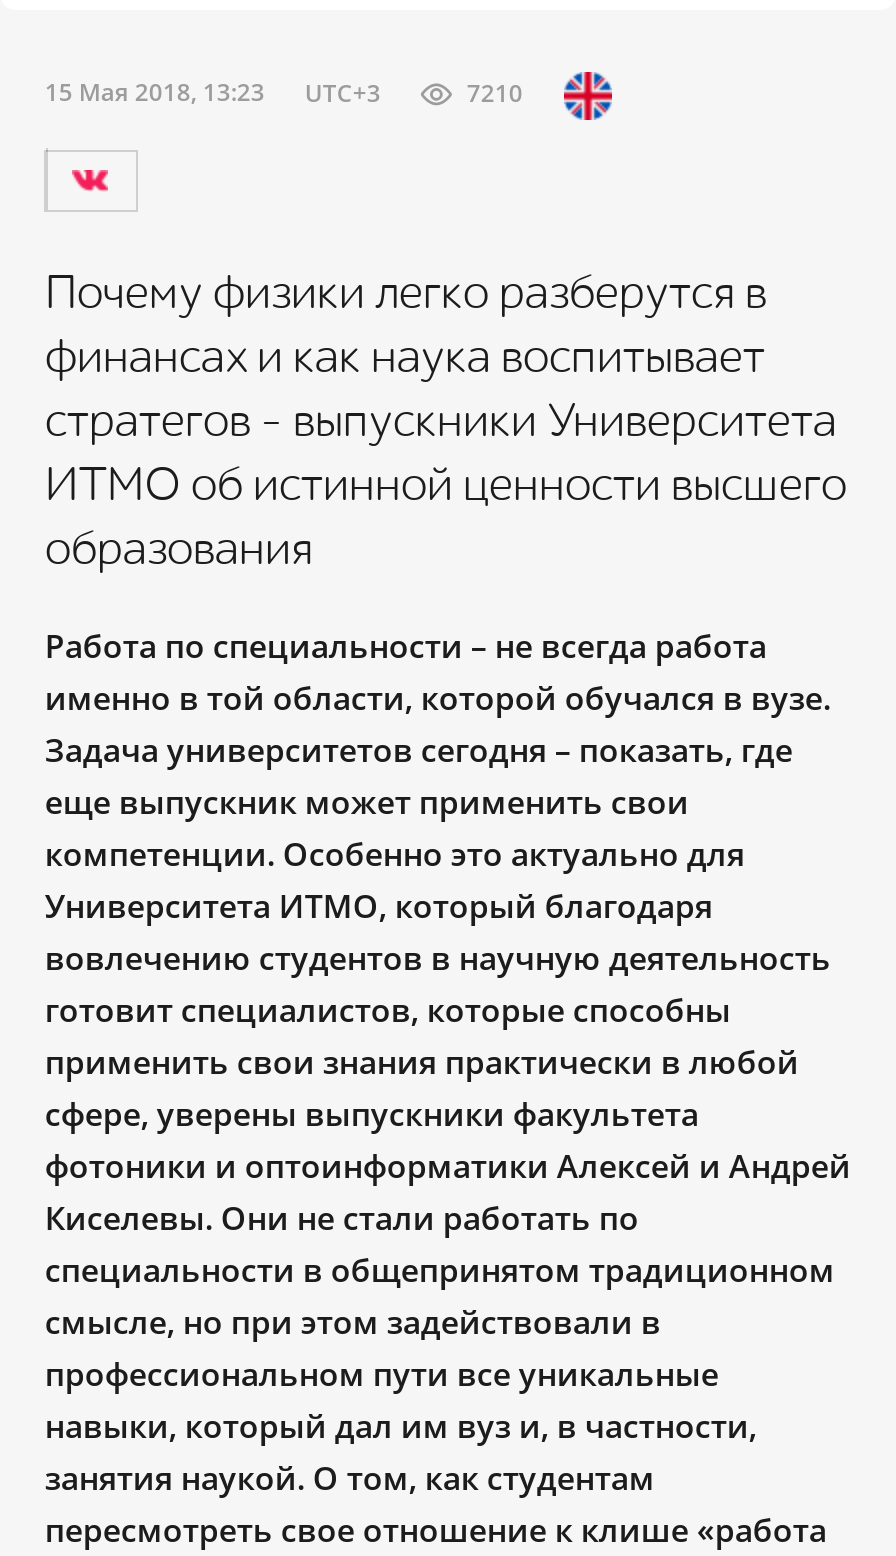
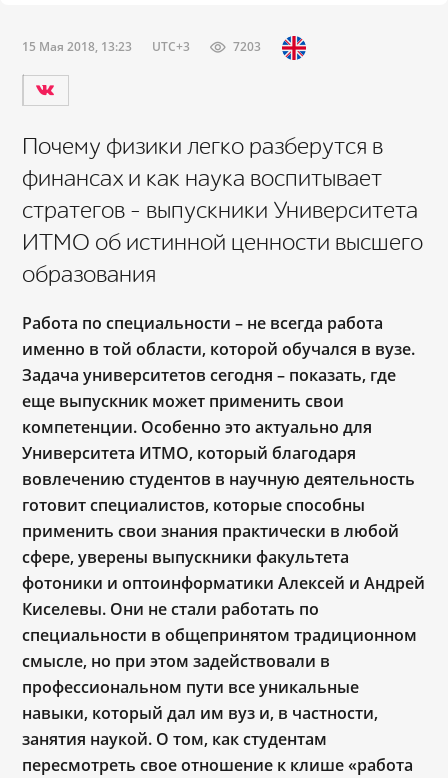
[467,75,523,109] 7210 -> [233,38,261,55] 7203

